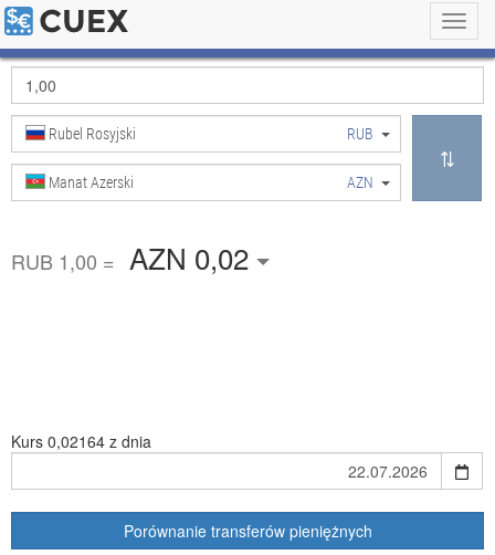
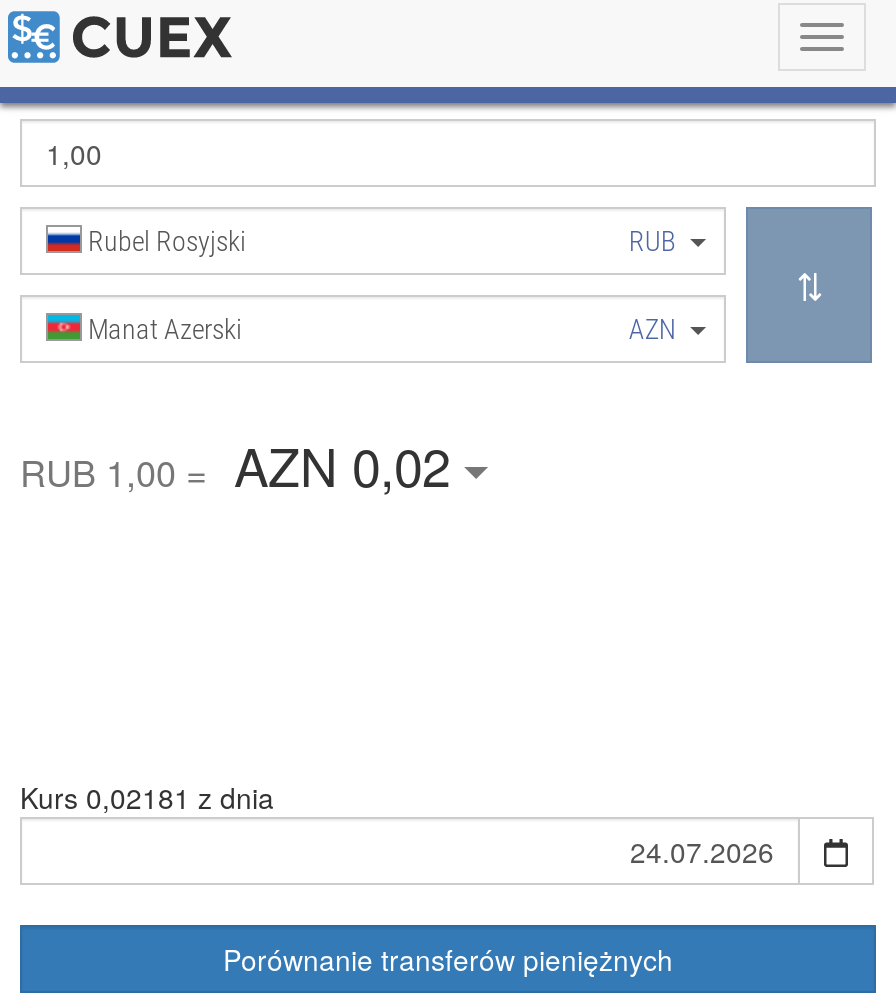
[11,430,151,452] Kurs 0,02164 z dnia -> [20,777,274,817] Kurs 0,02181 z dnia

